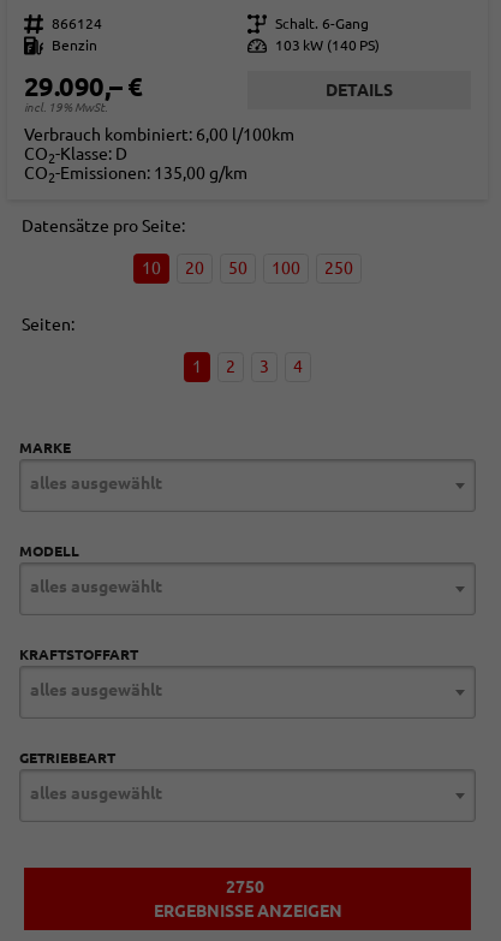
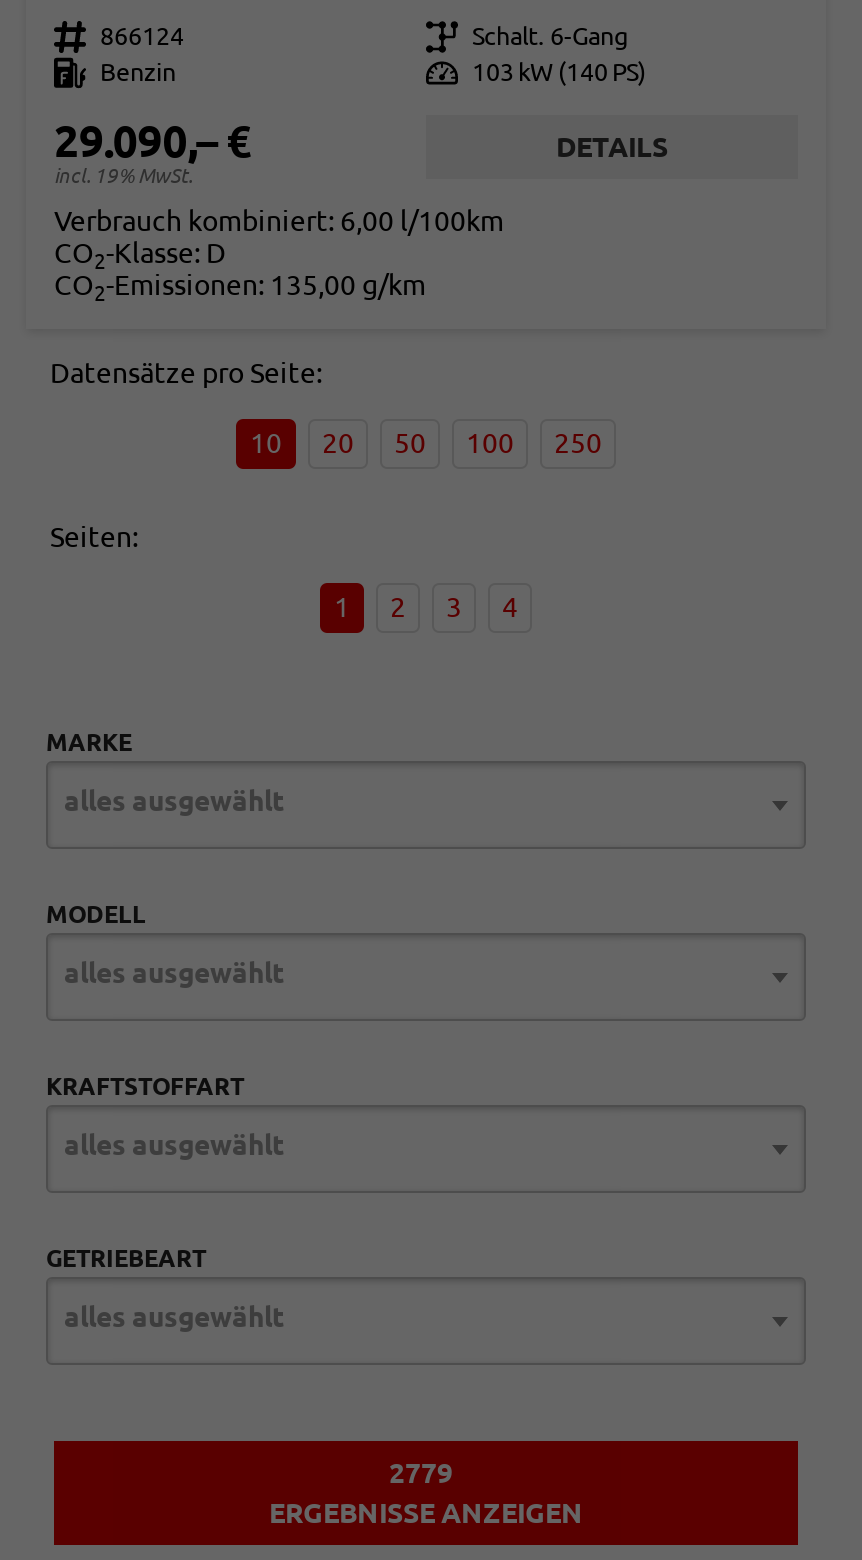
[225,877,264,896] 2750 -> [389,1457,453,1489] 2779

